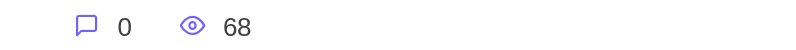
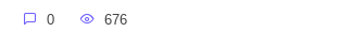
[223,11,251,41] 68 -> [104,11,127,27] 676

